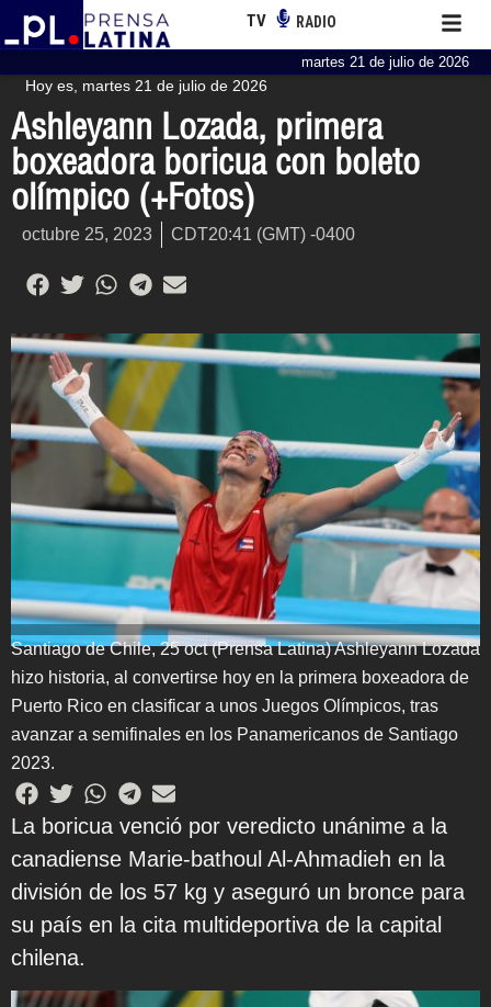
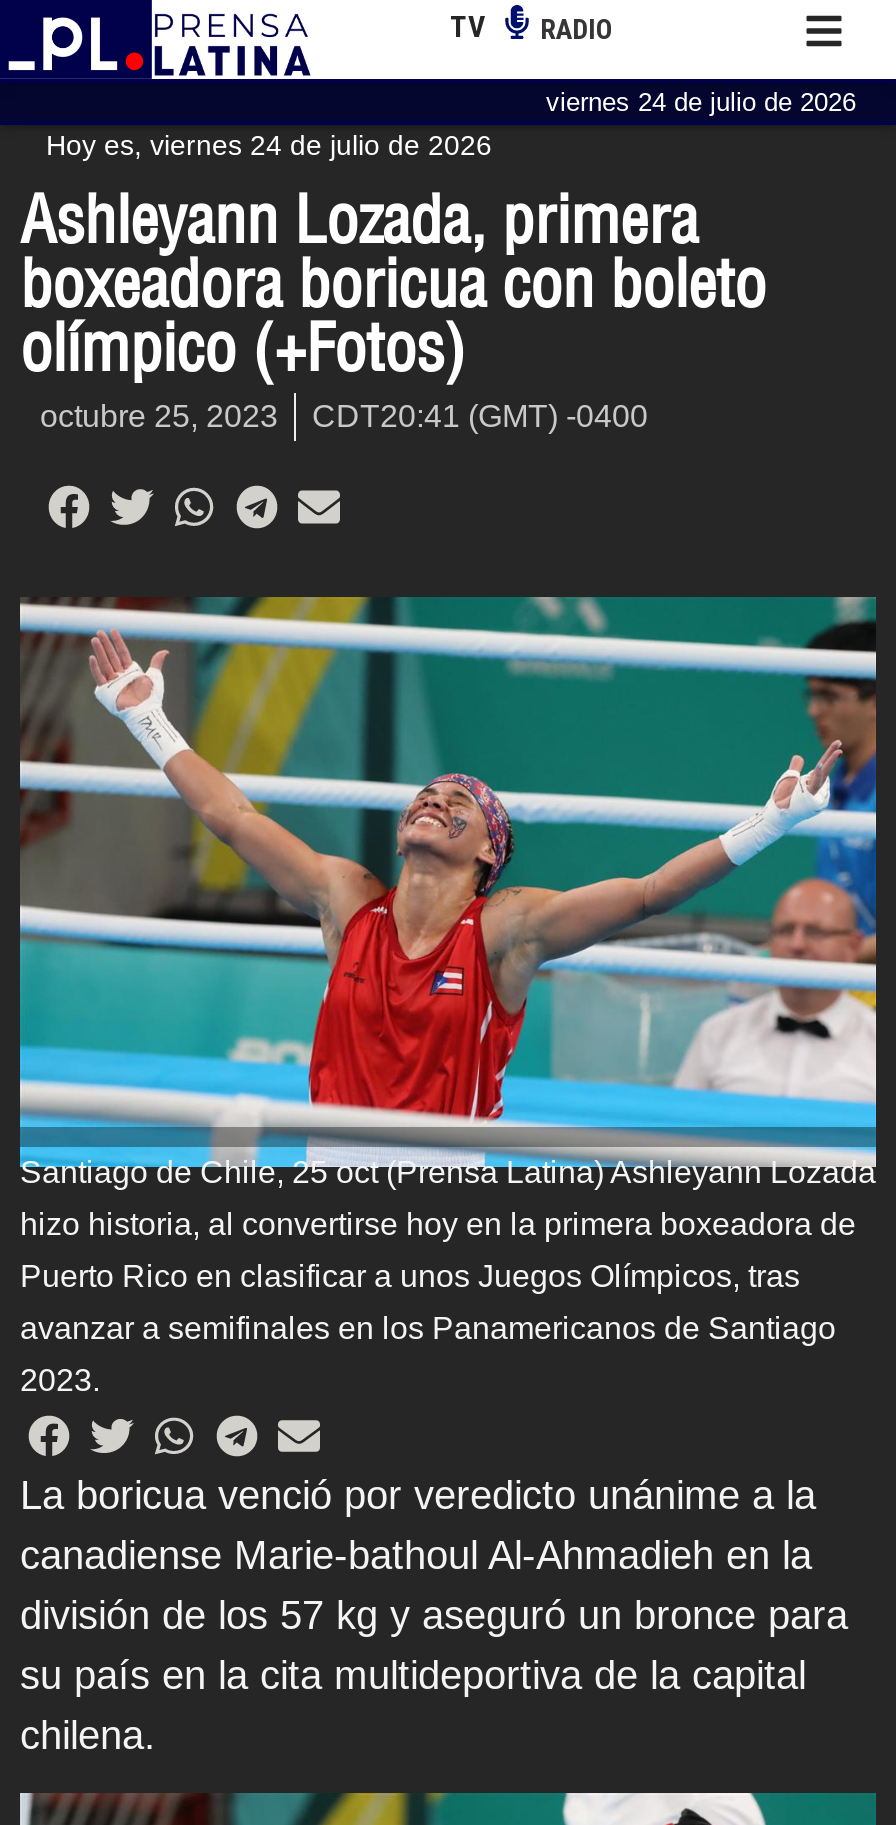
[301,54,469,70] martes 21 de julio de 2026 -> [546,86,856,116] viernes 24 de julio de 2026
[25,77,267,94] Hoy es, martes 21 de julio de 2026 -> [46,128,492,160] Hoy es, viernes 24 de julio de 2026

